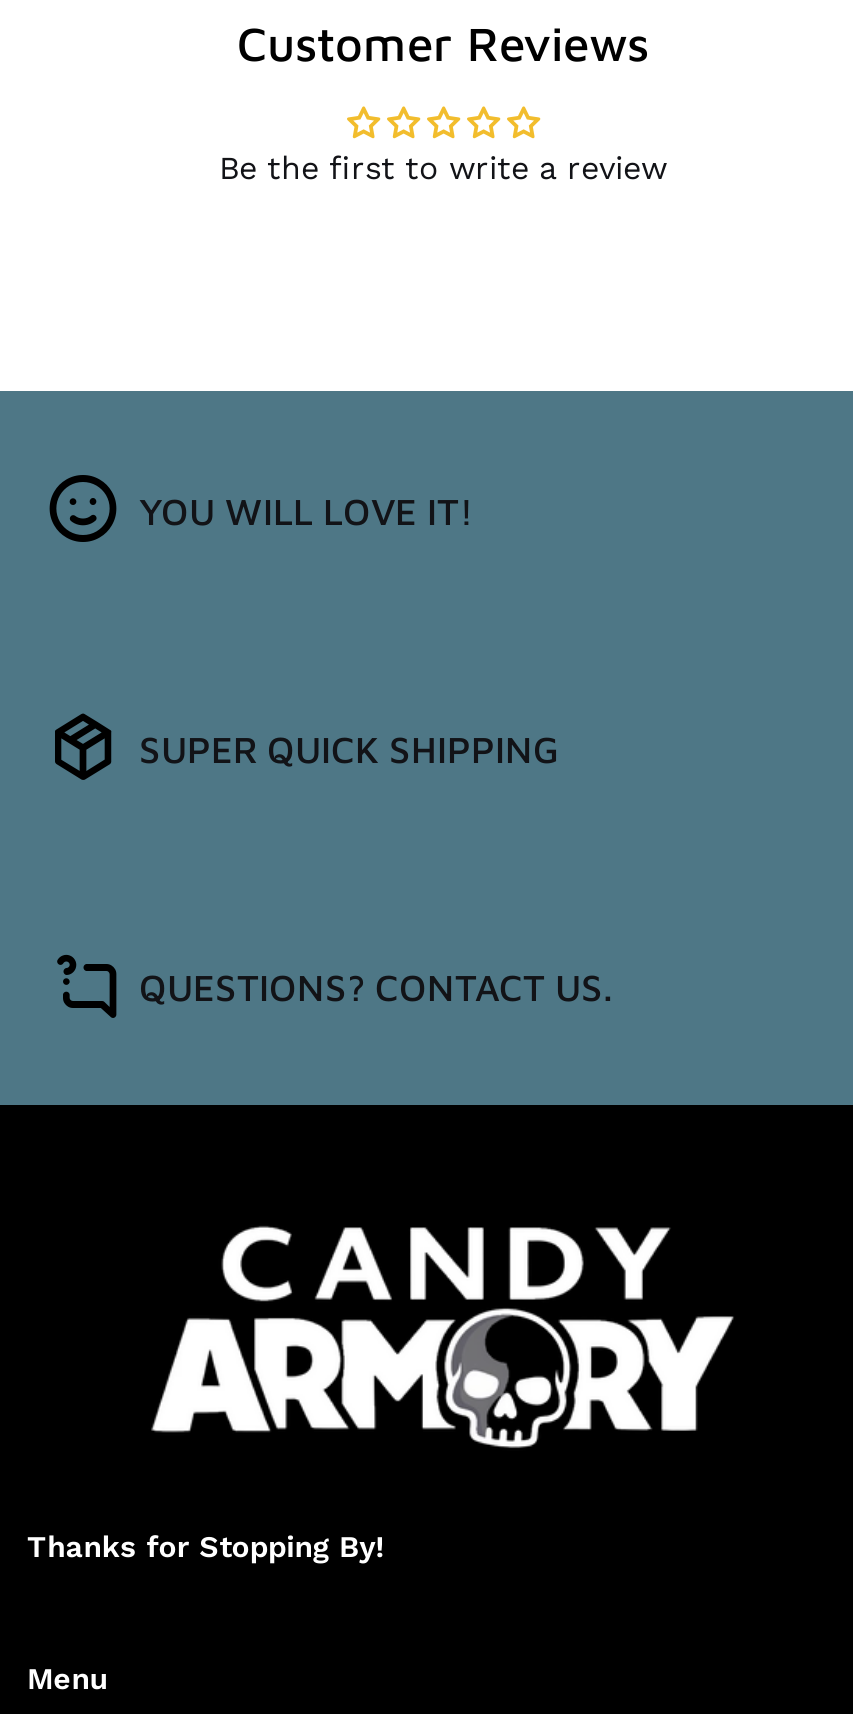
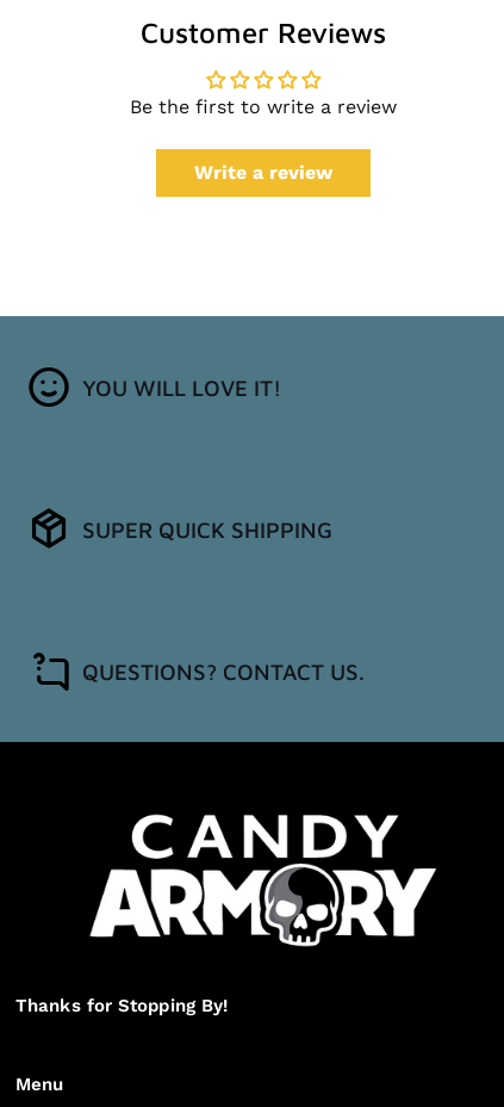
none -> [194,162,332,184] Write a review

